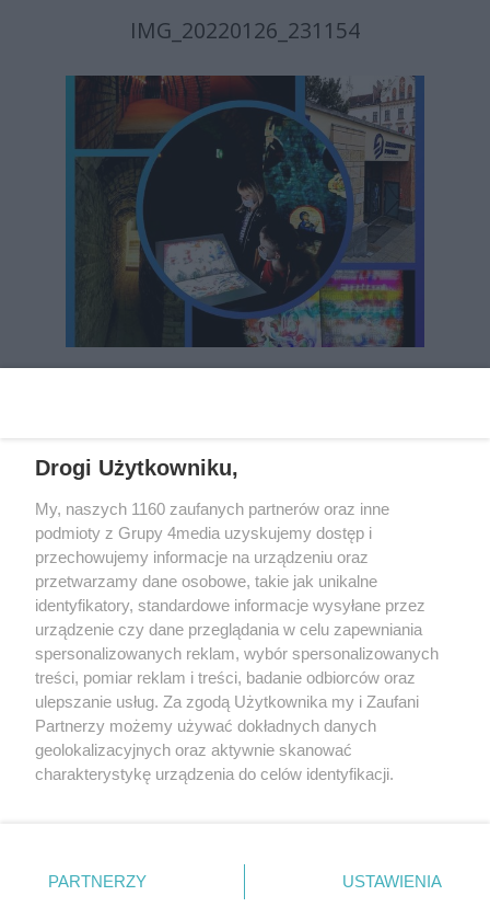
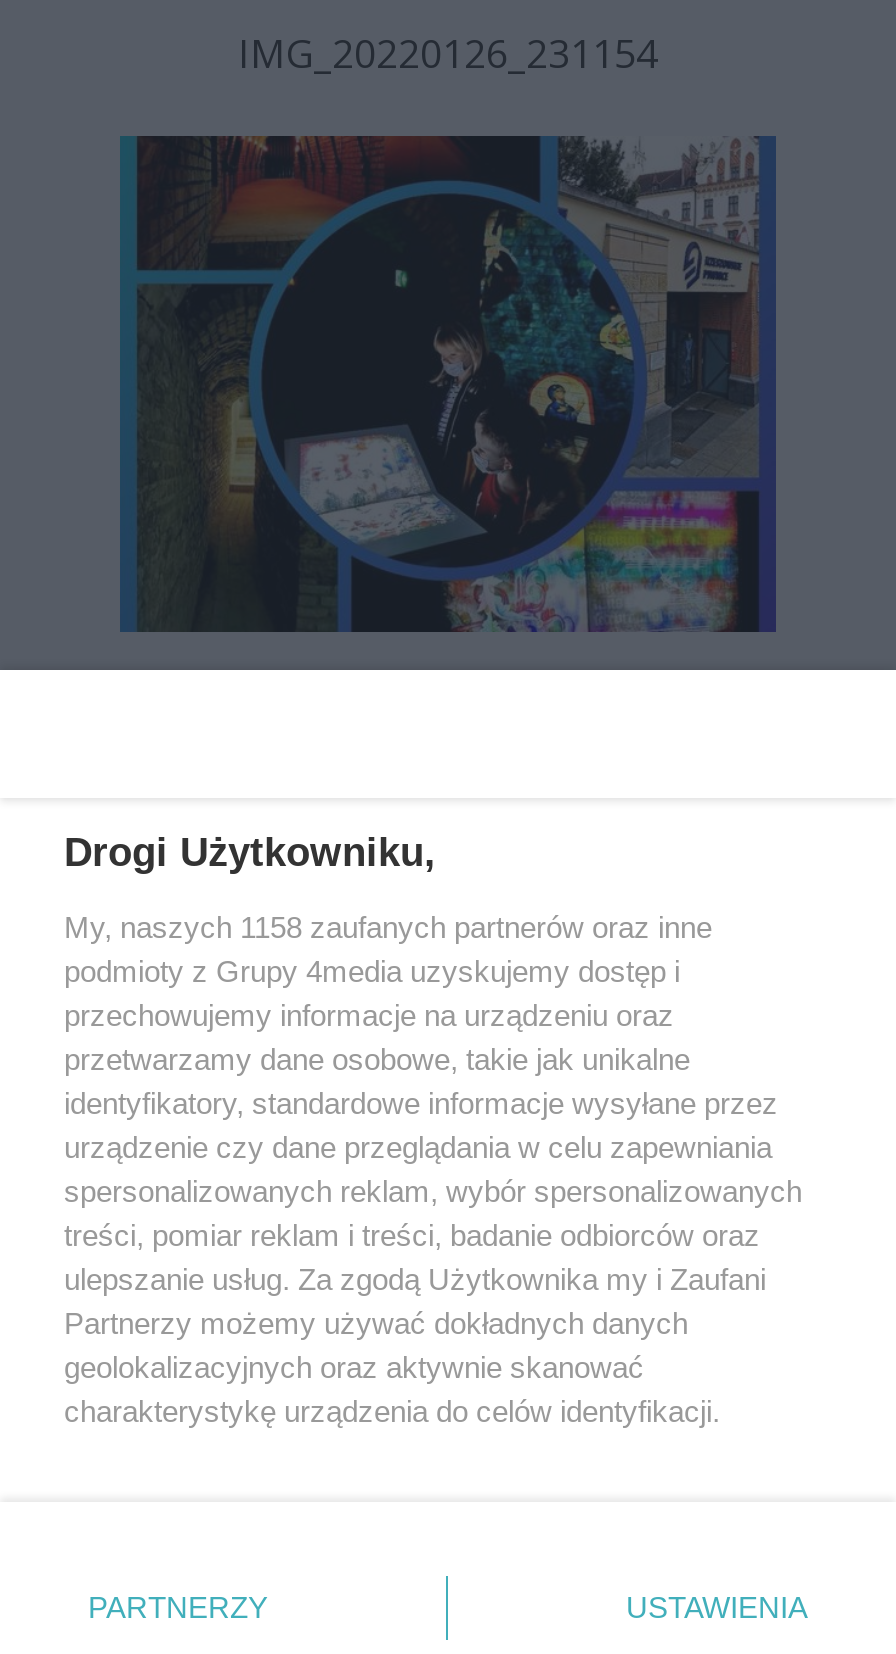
[35,500,389,518] My, naszych 1160 zaufanych partnerów oraz inne -> [64,910,712,944] My, naszych 1158 zaufanych partnerów oraz inne

